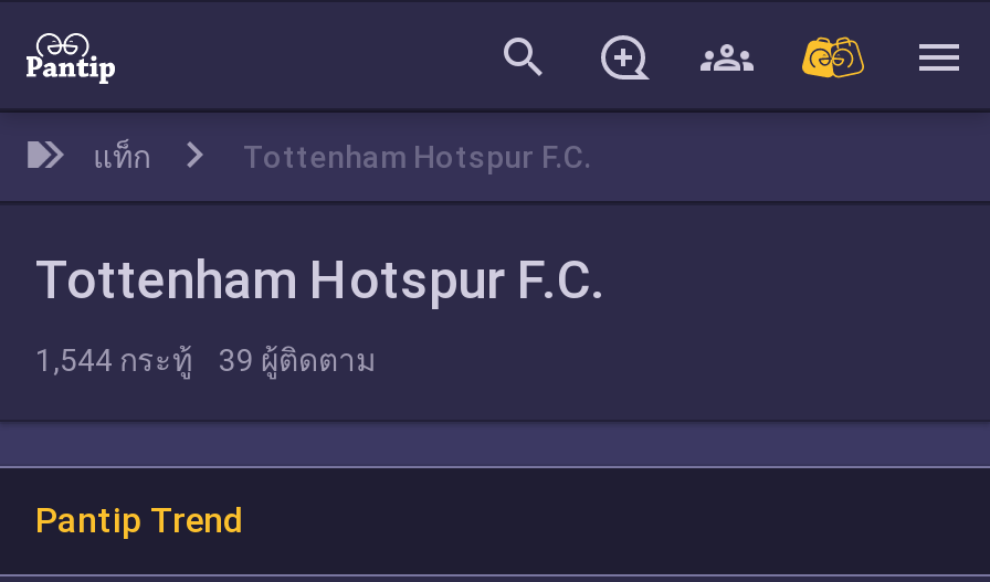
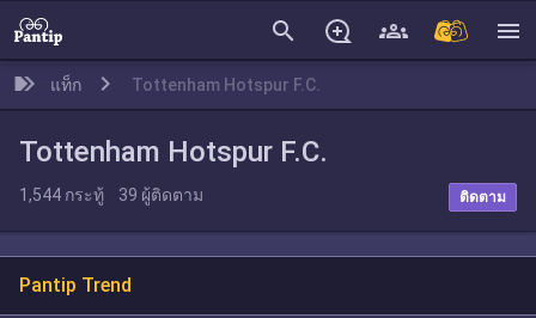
none -> [459,189,506,206] ติดตาม

